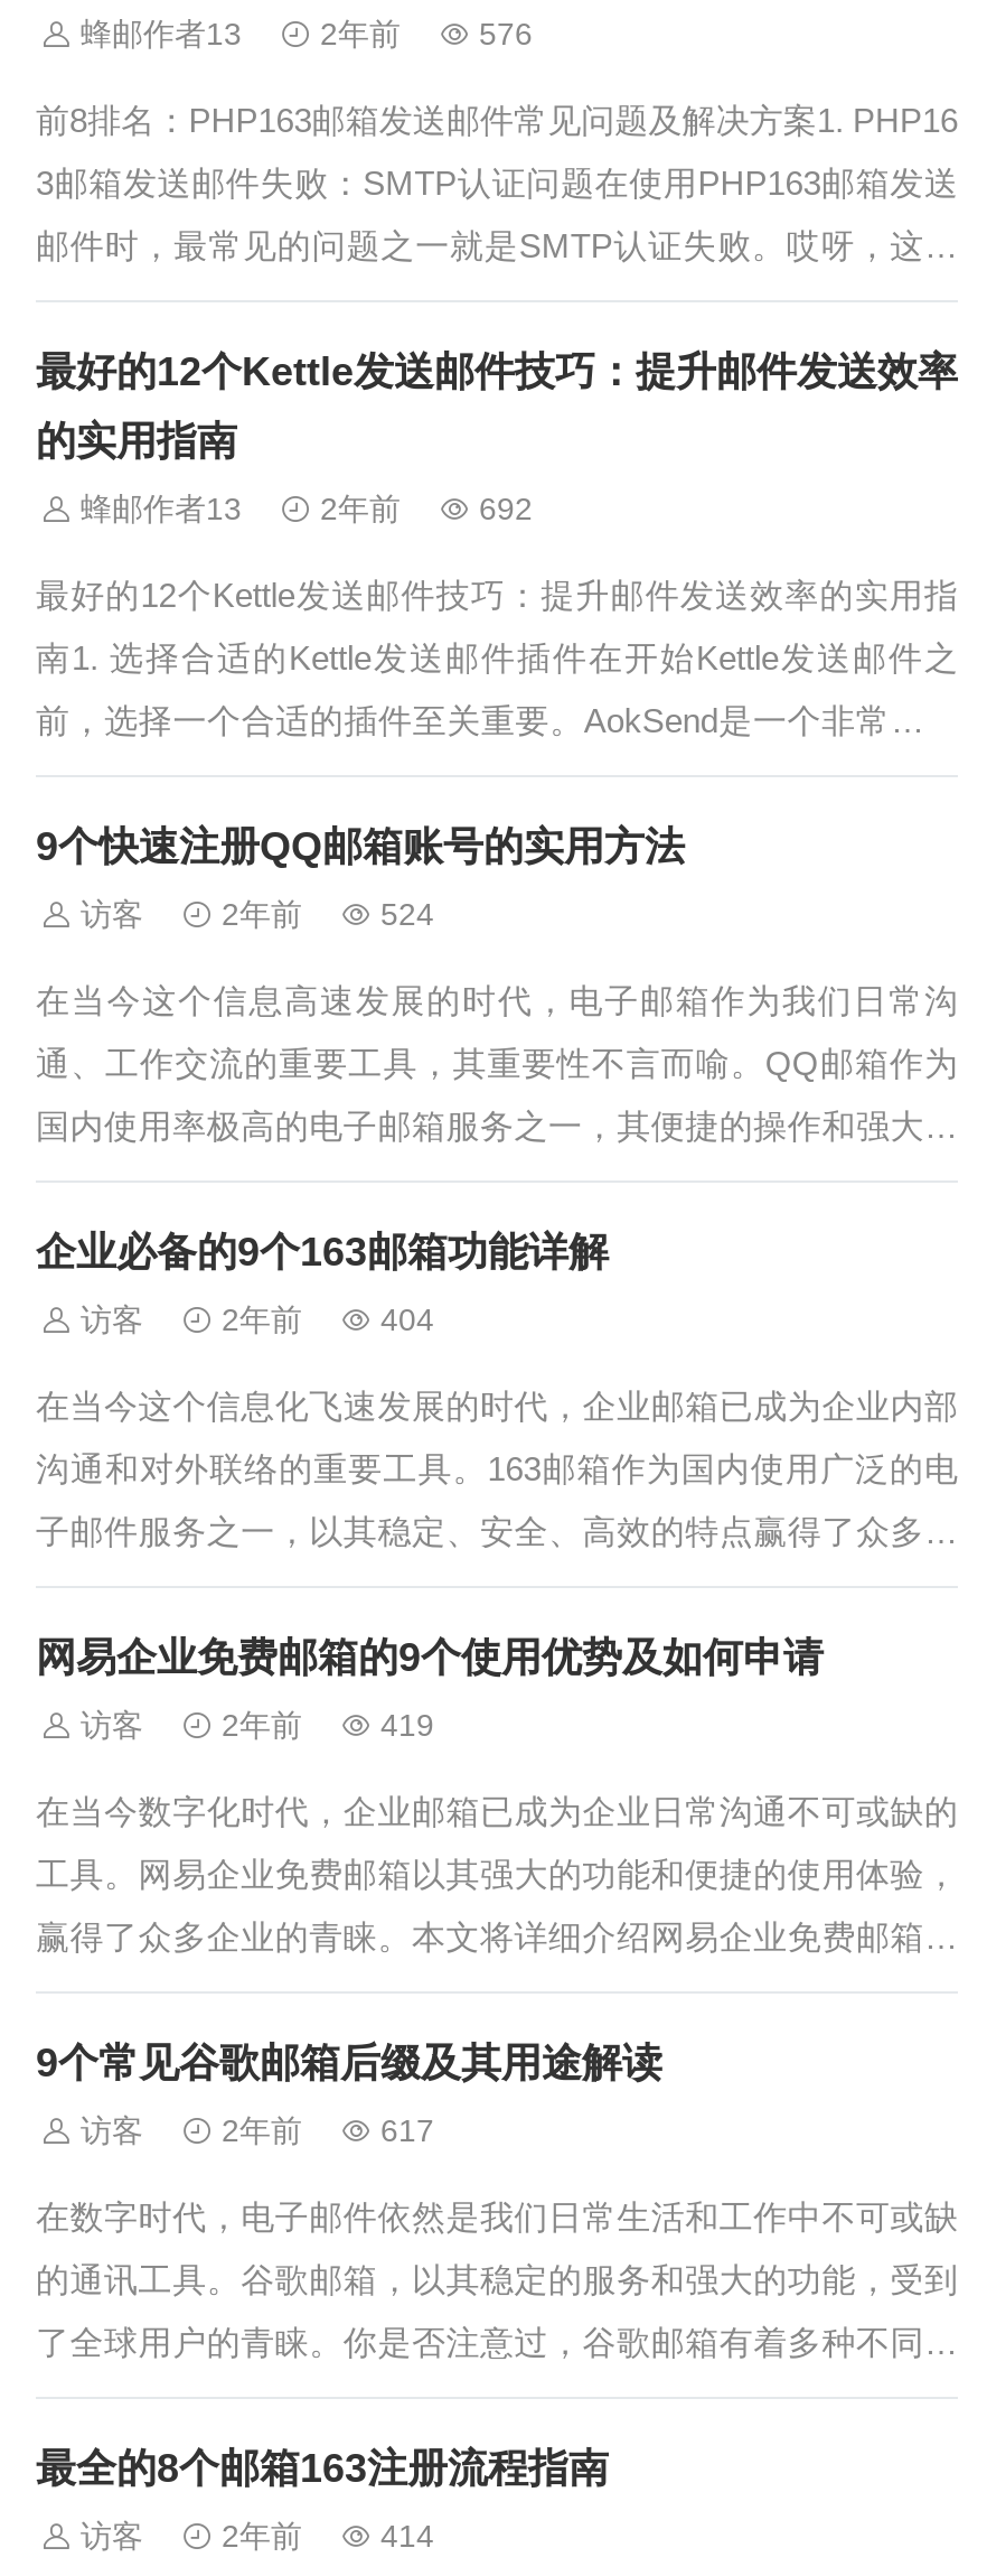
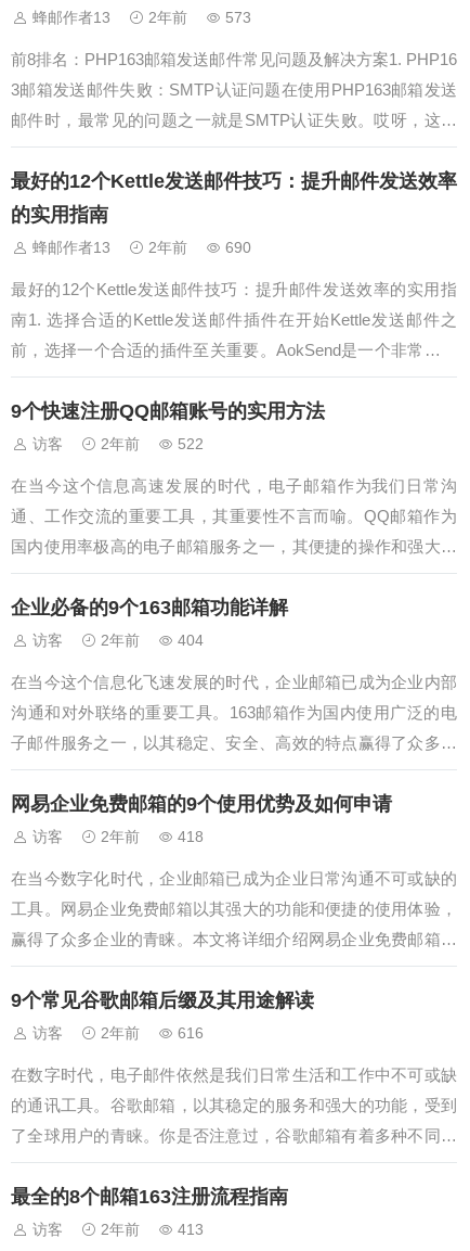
[479,16,533,52] 576 -> [225,9,251,26] 573
[479,491,533,526] 692 -> [225,239,251,256] 690
[380,896,434,932] 524 -> [178,435,204,452] 522
[380,1707,434,1743] 419 -> [178,828,204,845] 418
[380,2112,434,2148] 617 -> [178,1024,204,1042] 616
[380,2518,434,2554] 414 -> [178,1221,204,1238] 413

